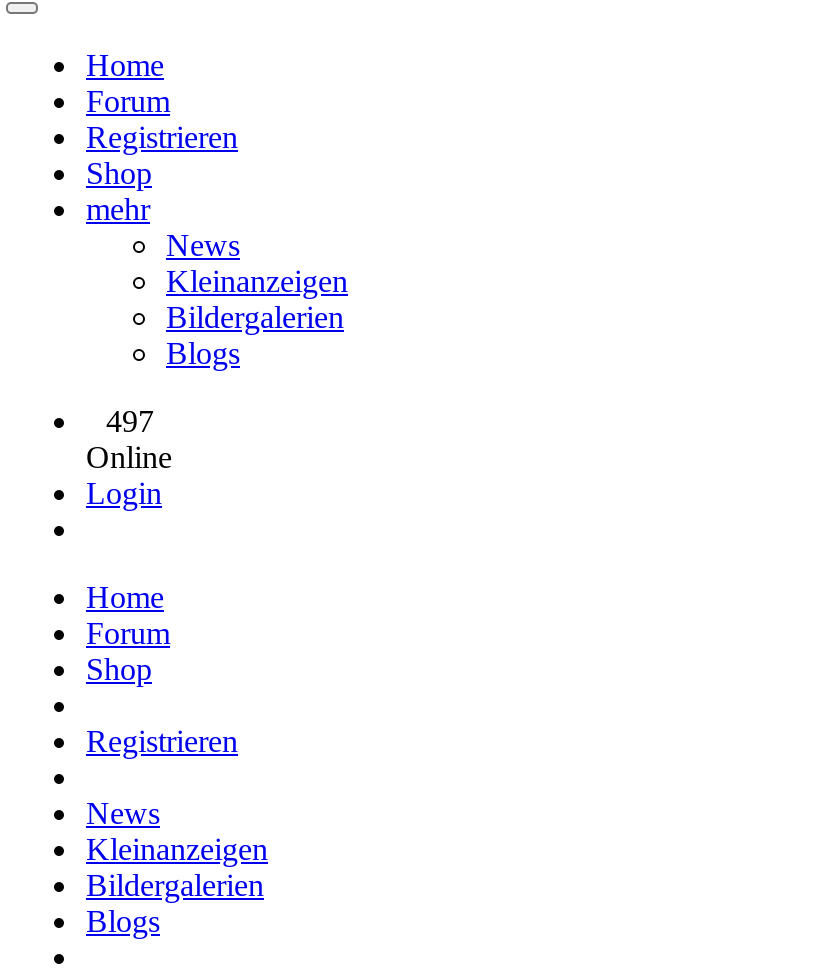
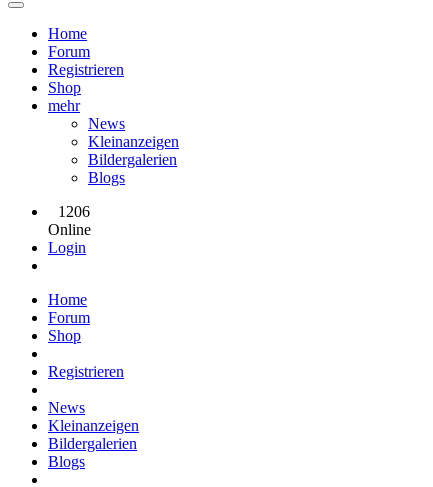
[106,404,154,438] 497 -> [58,203,90,220] 1206

